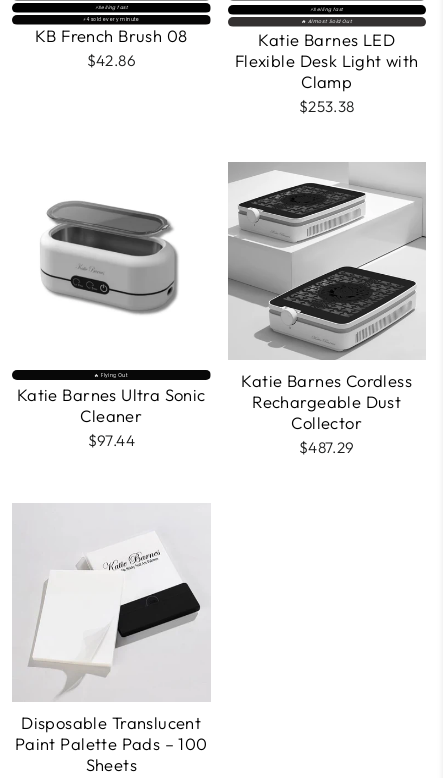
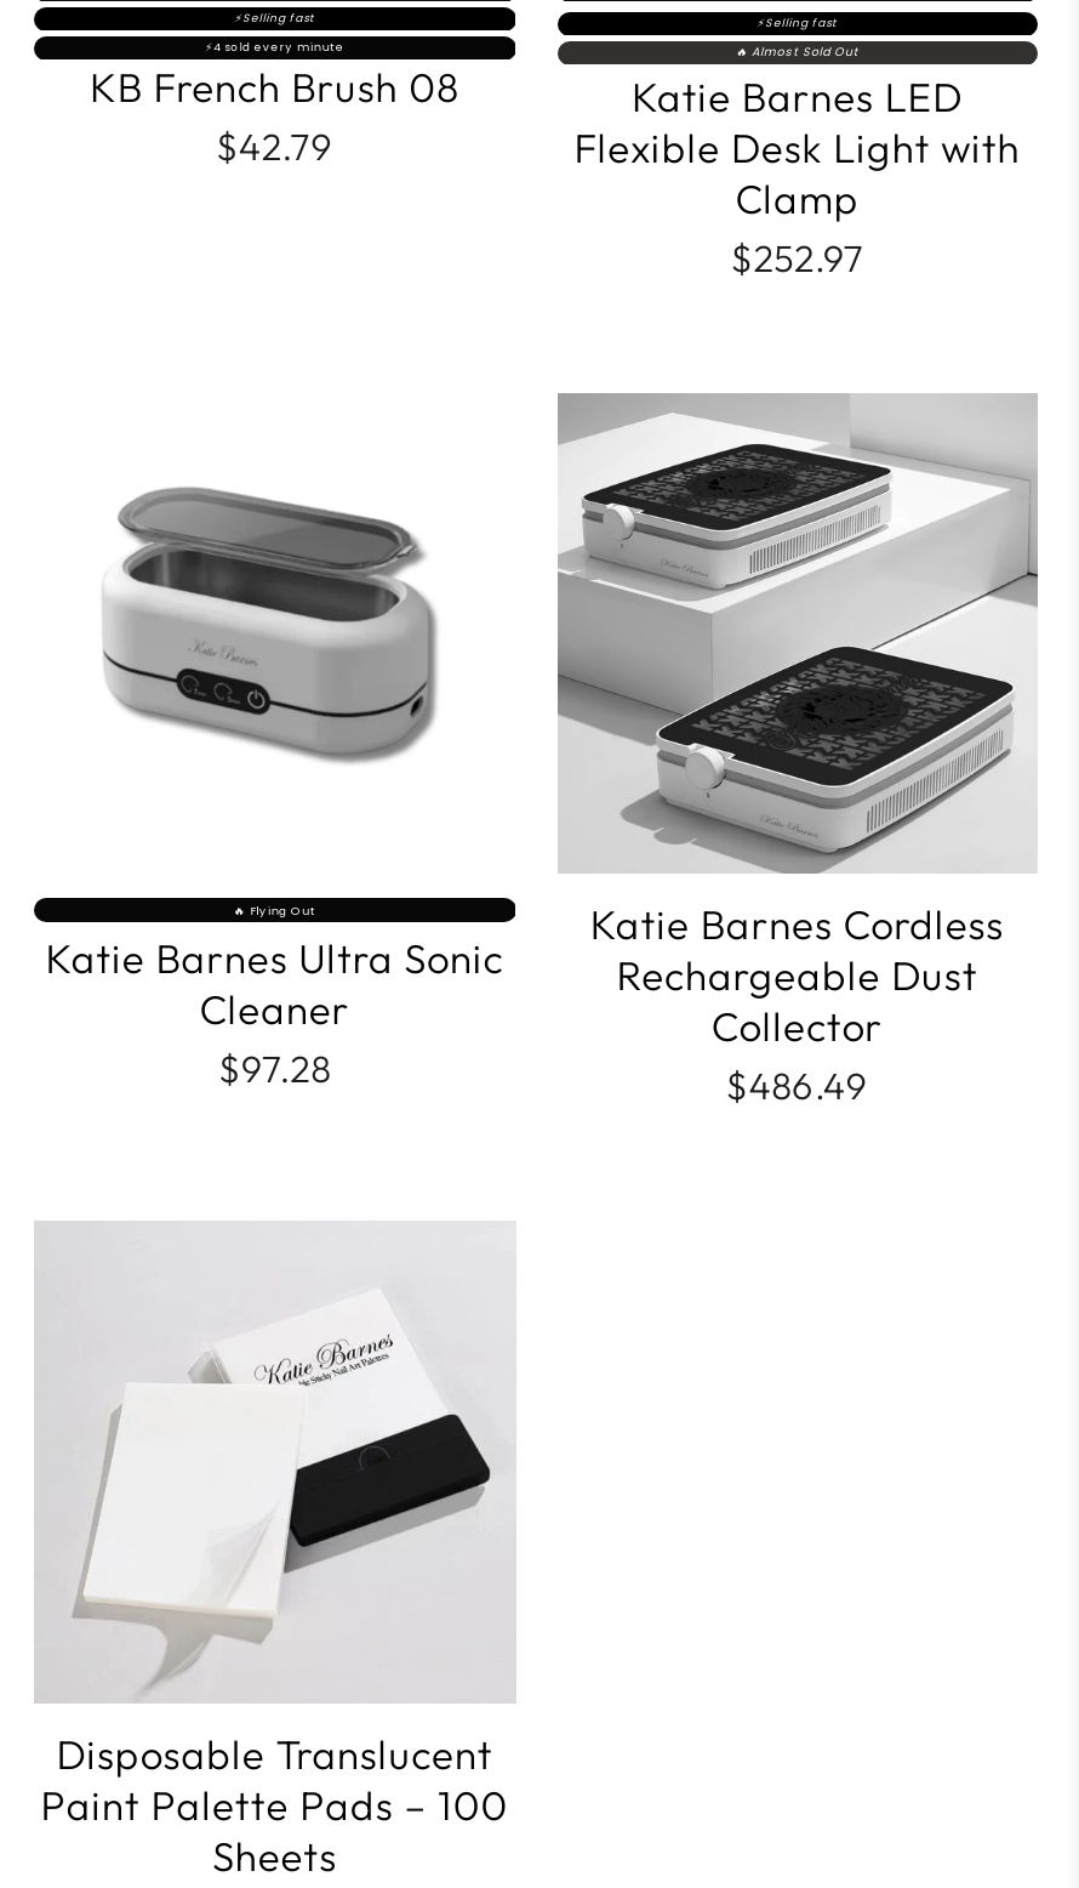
[86,50,136,69] $42.86 -> [216,123,333,169] $42.79
[299,96,355,115] $253.38 -> [731,234,864,280] $252.97
[87,431,135,450] $97.44 -> [218,1046,331,1092] $97.28
[299,438,355,457] $487.29 -> [726,1063,869,1109] $486.49

